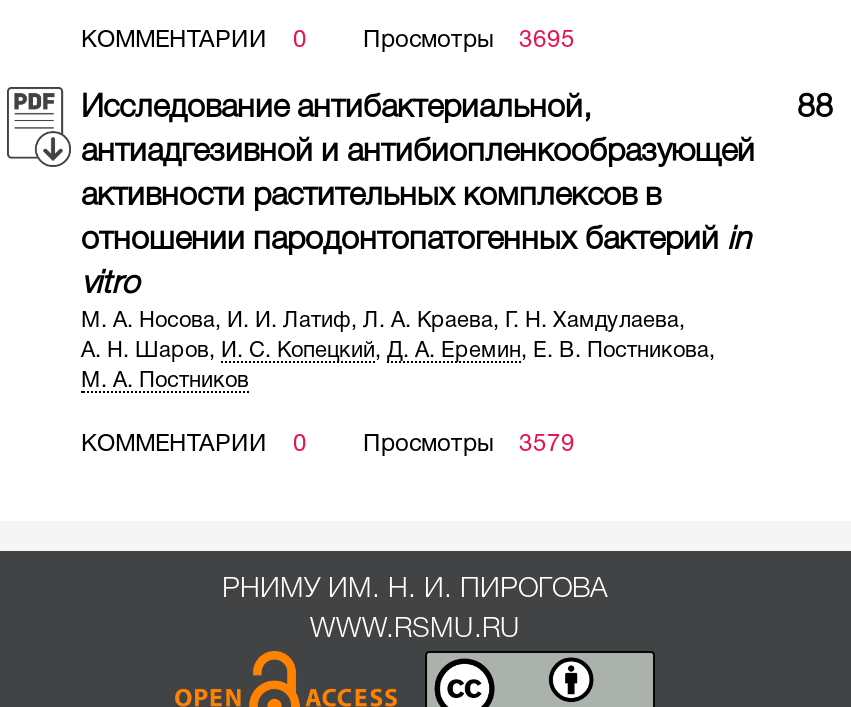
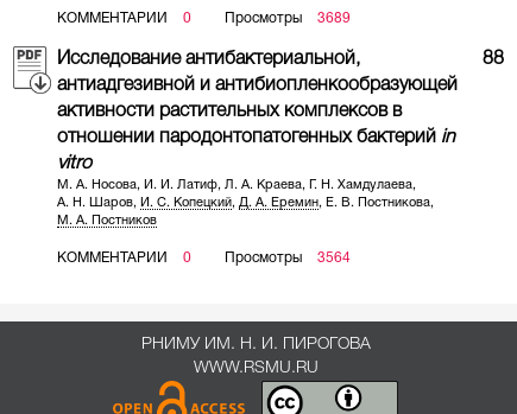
[363,29,575,51] Просмотры 3695 -> [225,12,351,25] Просмотры 3689
[363,433,575,455] Просмотры 3579 -> [225,252,351,265] Просмотры 3564

